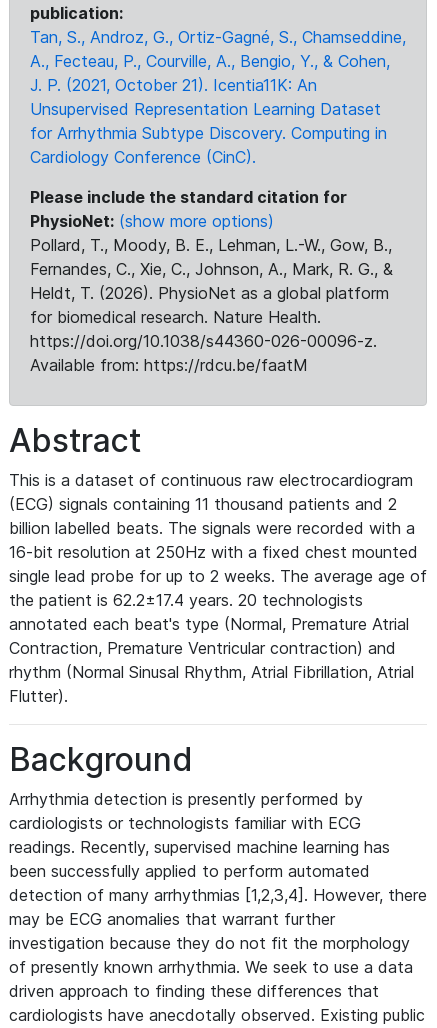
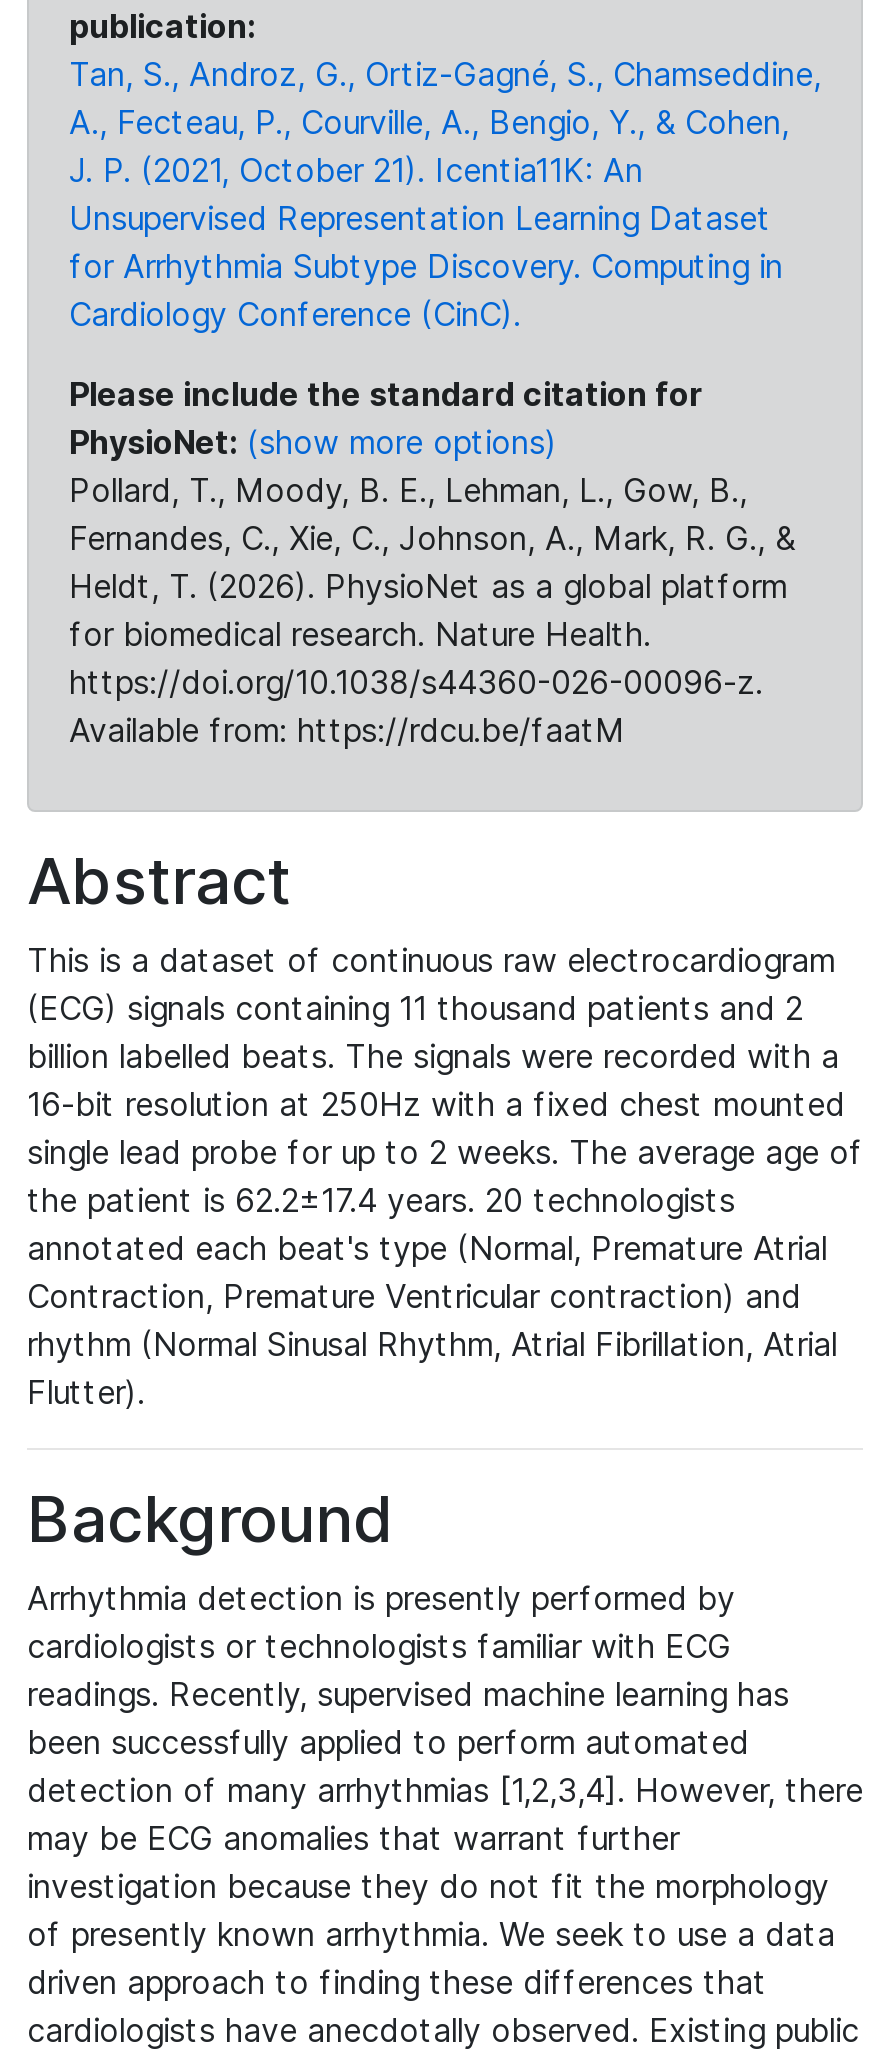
[30,235,392,255] Pollard, T., Moody, B. E., Lehman, L.-W., Gow, B., -> [69,470,747,510] Pollard, T., Moody, B. E., Lehman, L., Gow, B.,

